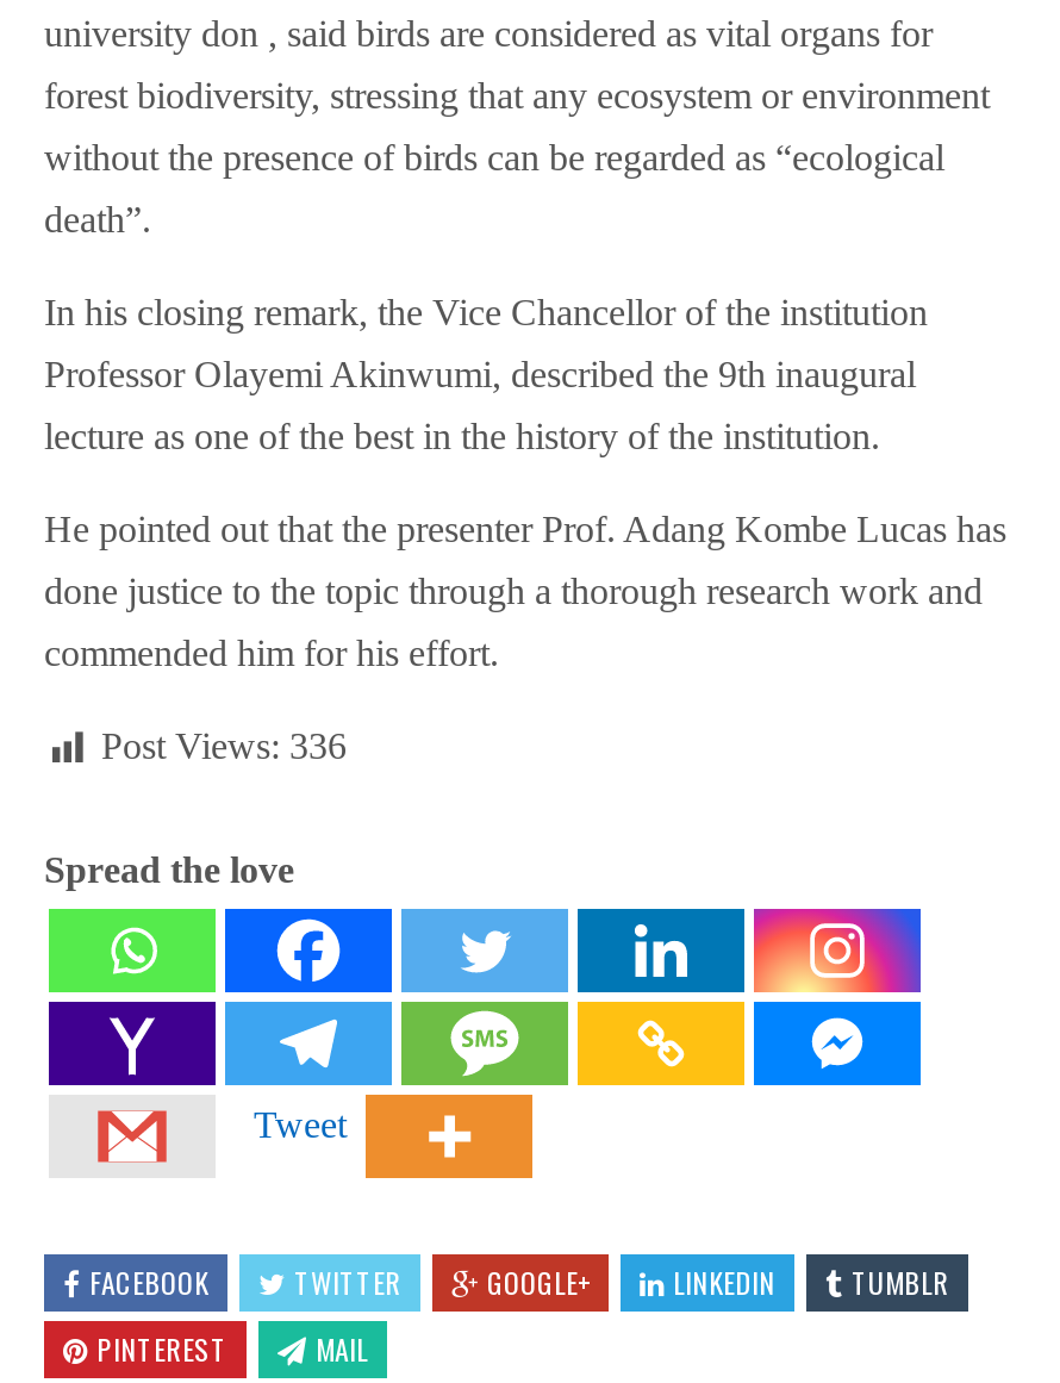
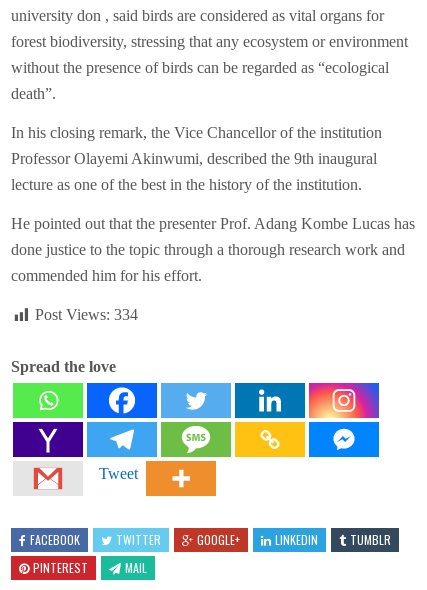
[101,726,347,767] Post Views: 336 -> [35,306,138,323] Post Views: 334

